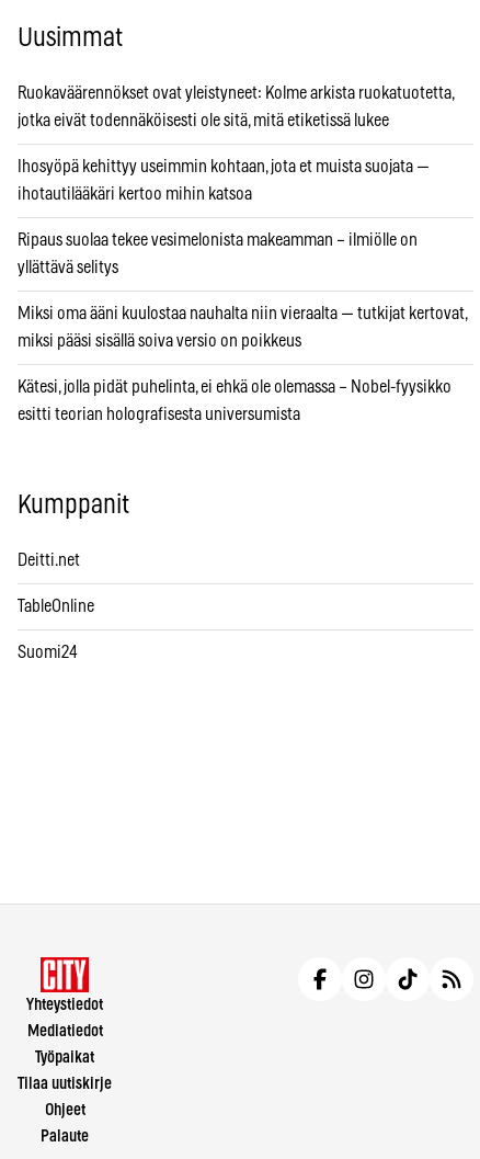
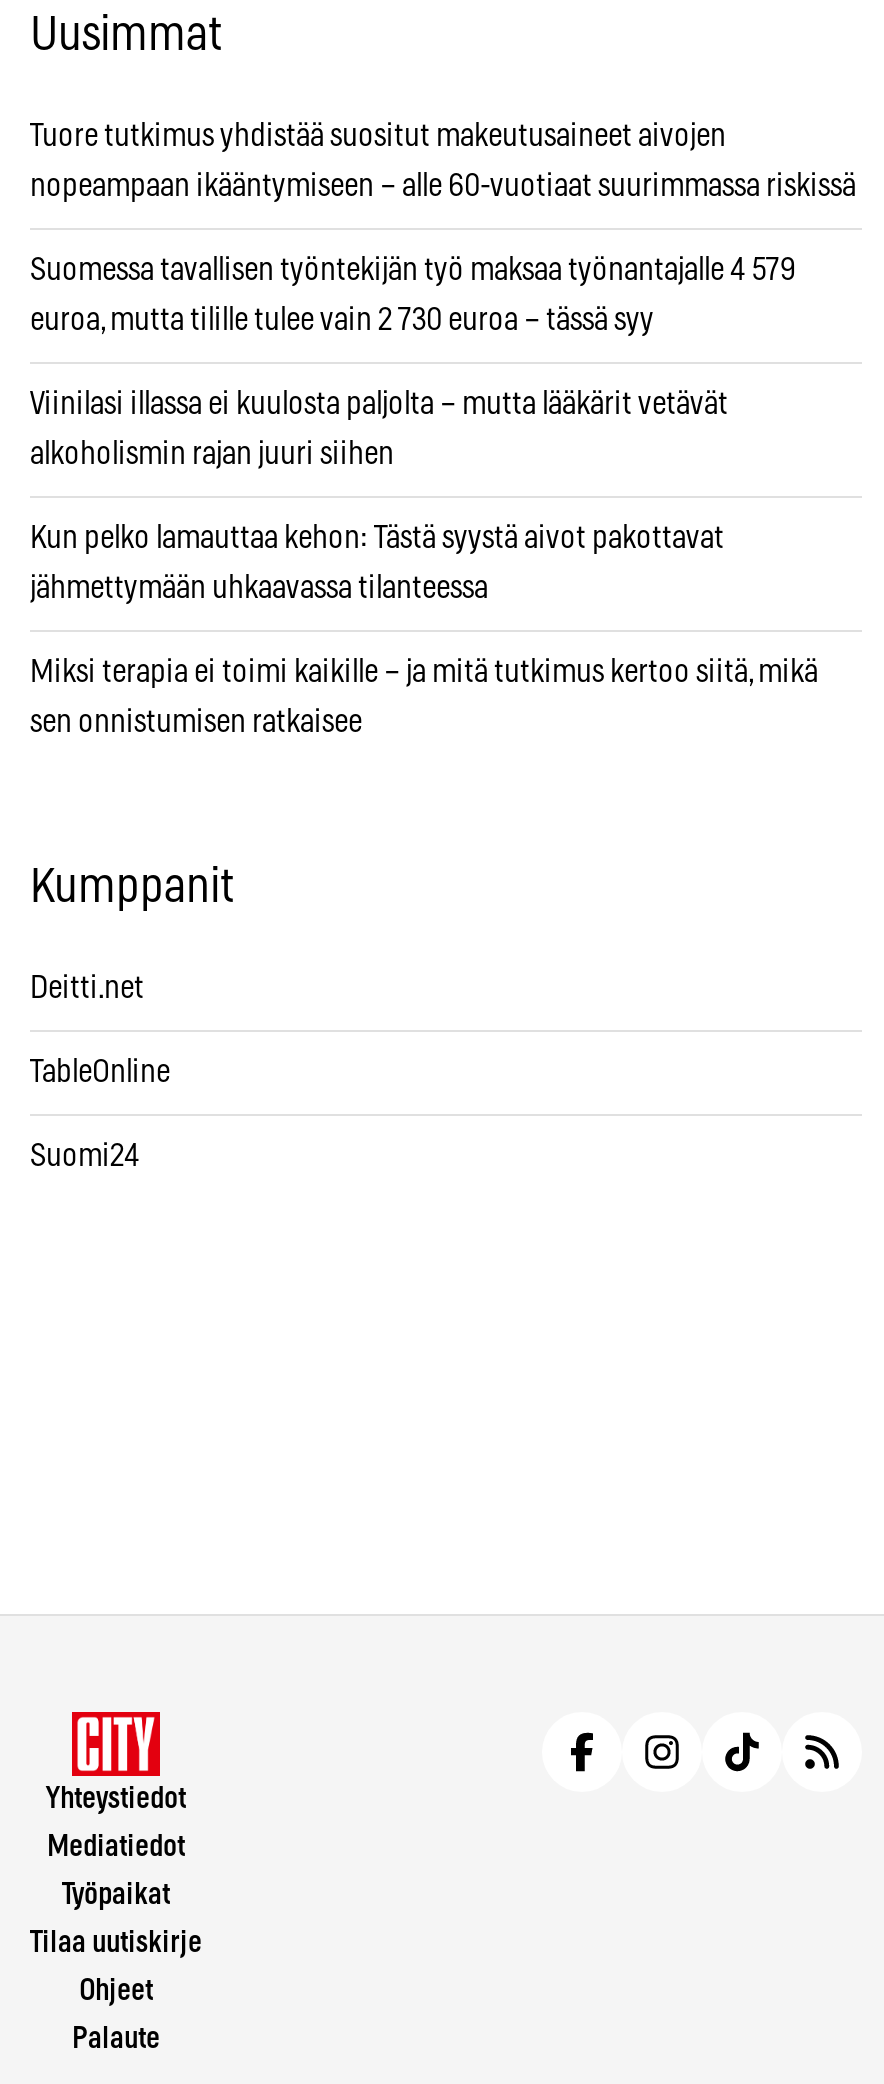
[18,84,454,102] Ruokaväärennökset ovat yleistyneet: Kolme arkista ruokatuotetta, -> [30,119,726,151] Tuore tutkimus yhdistää suositut makeutusaineet aivojen
[18,111,389,129] jotka eivät todennäköisesti ole sitä, mitä etiketissä lukee -> [30,169,856,201] nopeampaan ikääntymiseen – alle 60-vuotiaat suurimmassa riskissä
[18,157,430,175] Ihosyöpä kehittyy useimmin kohtaan, jota et muista suojata — -> [30,253,796,285] Suomessa tavallisen työntekijän työ maksaa työnantajalle 4 579
[18,185,252,202] ihotautilääkäri kertoo mihin katsoa -> [30,303,654,335] euroa, mutta tilille tulee vain 2 730 euroa – tässä syy
[18,231,418,248] Ripaus suolaa tekee vesimelonista makeamman – ilmiölle on -> [30,387,728,419] Viinilasi illassa ei kuulosta paljolta – mutta lääkärit vetävät
[18,258,118,276] yllättävä selitys -> [30,437,394,469] alkoholismin rajan juuri siihen
[18,304,467,322] Miksi oma ääni kuulostaa nauhalta niin vieraalta — tutkijat kertovat, -> [30,521,724,553] Kun pelko lamauttaa kehon: Tästä syystä aivot pakottavat
[18,332,301,349] miksi pääsi sisällä soiva versio on poikkeus -> [30,571,488,603] jähmettymään uhkaavassa tilanteessa
[18,378,452,395] Kätesi, jolla pidät puhelinta, ei ehkä ole olemassa – Nobel-fyysikko -> [30,655,818,687] Miksi terapia ei toimi kaikille – ja mitä tutkimus kertoo siitä, mikä
[18,405,300,423] esitti teorian holografisesta universumista -> [30,705,362,737] sen onnistumisen ratkaisee

